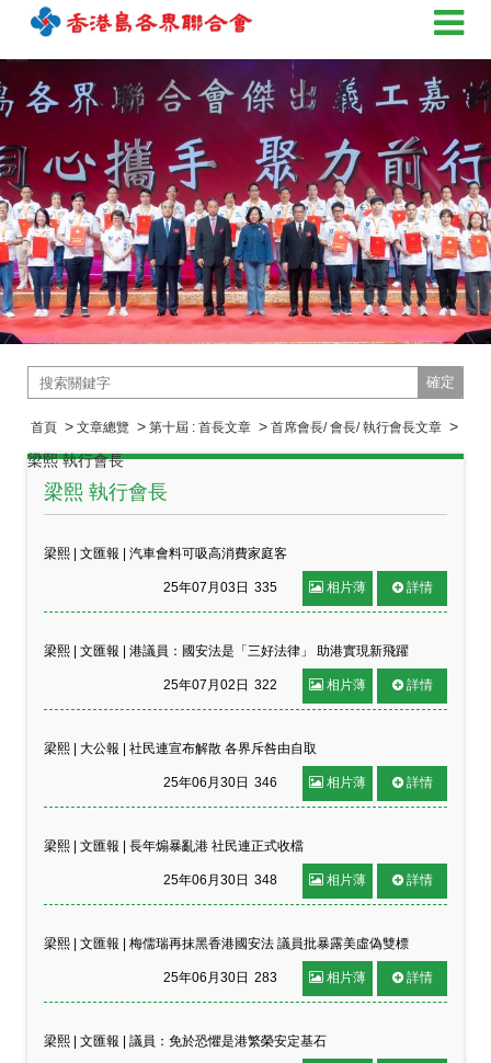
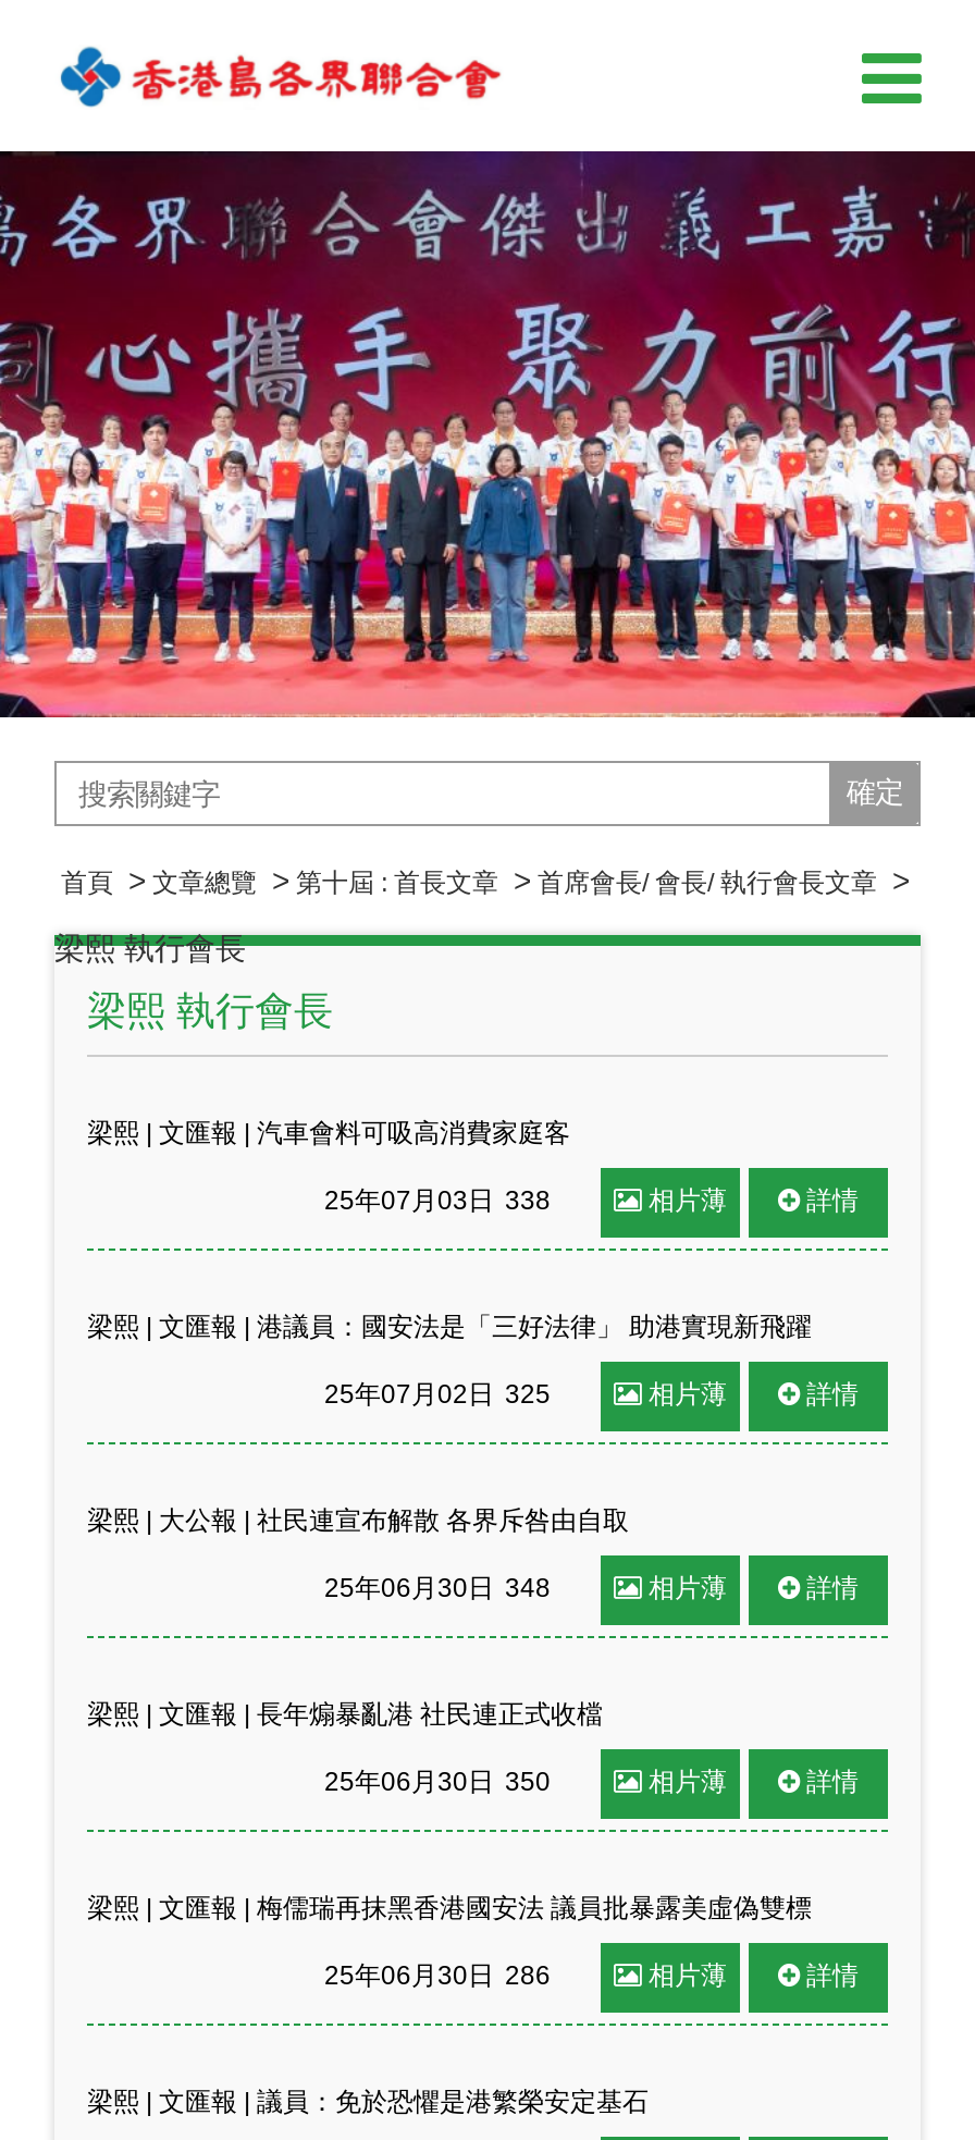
[163,580,277,595] 25年07月03日 335 -> [324,1185,551,1216] 25年07月03日 338
[163,677,277,693] 25年07月02日 322 -> [324,1379,551,1410] 25年07月02日 325
[163,775,277,790] 25年06月30日 346 -> [324,1573,551,1603] 25年06月30日 348
[163,872,277,888] 25年06月30日 348 -> [324,1767,551,1797] 25年06月30日 350
[163,970,277,985] 25年06月30日 283 -> [324,1960,551,1991] 25年06月30日 286

